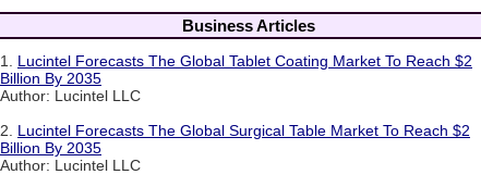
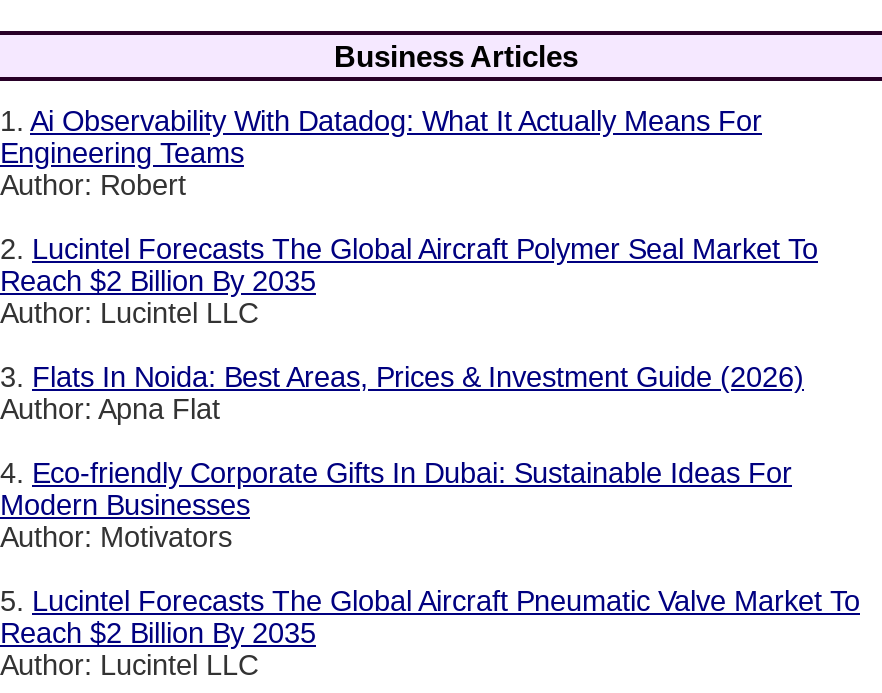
[0,52,472,87] 1. Lucintel Forecasts The Global Tablet Coating Market To Reach $2 | Billion By 2035 -> [0,105,818,297] 1. Ai Observability With Datadog: What It Actually Means For | Engineering Teams | Author: Robert | 2. Lucintel Forecasts The Global Aircraft Polymer Seal Market To | Reach $2 Billion By 2035
[0,122,470,157] 2. Lucintel Forecasts The Global Surgical Table Market To Reach $2 | Billion By 2035 -> [0,361,860,649] 3. Flats In Noida: Best Areas, Prices & Investment Guide (2026) | Author: Apna Flat | 4. Eco-friendly Corporate Gifts In Dubai: Sustainable Ideas For | Modern Businesses | Author: Motivators | 5. Lucintel Forecasts The Global Aircraft Pneumatic Valve Market To | Reach $2 Billion By 2035

